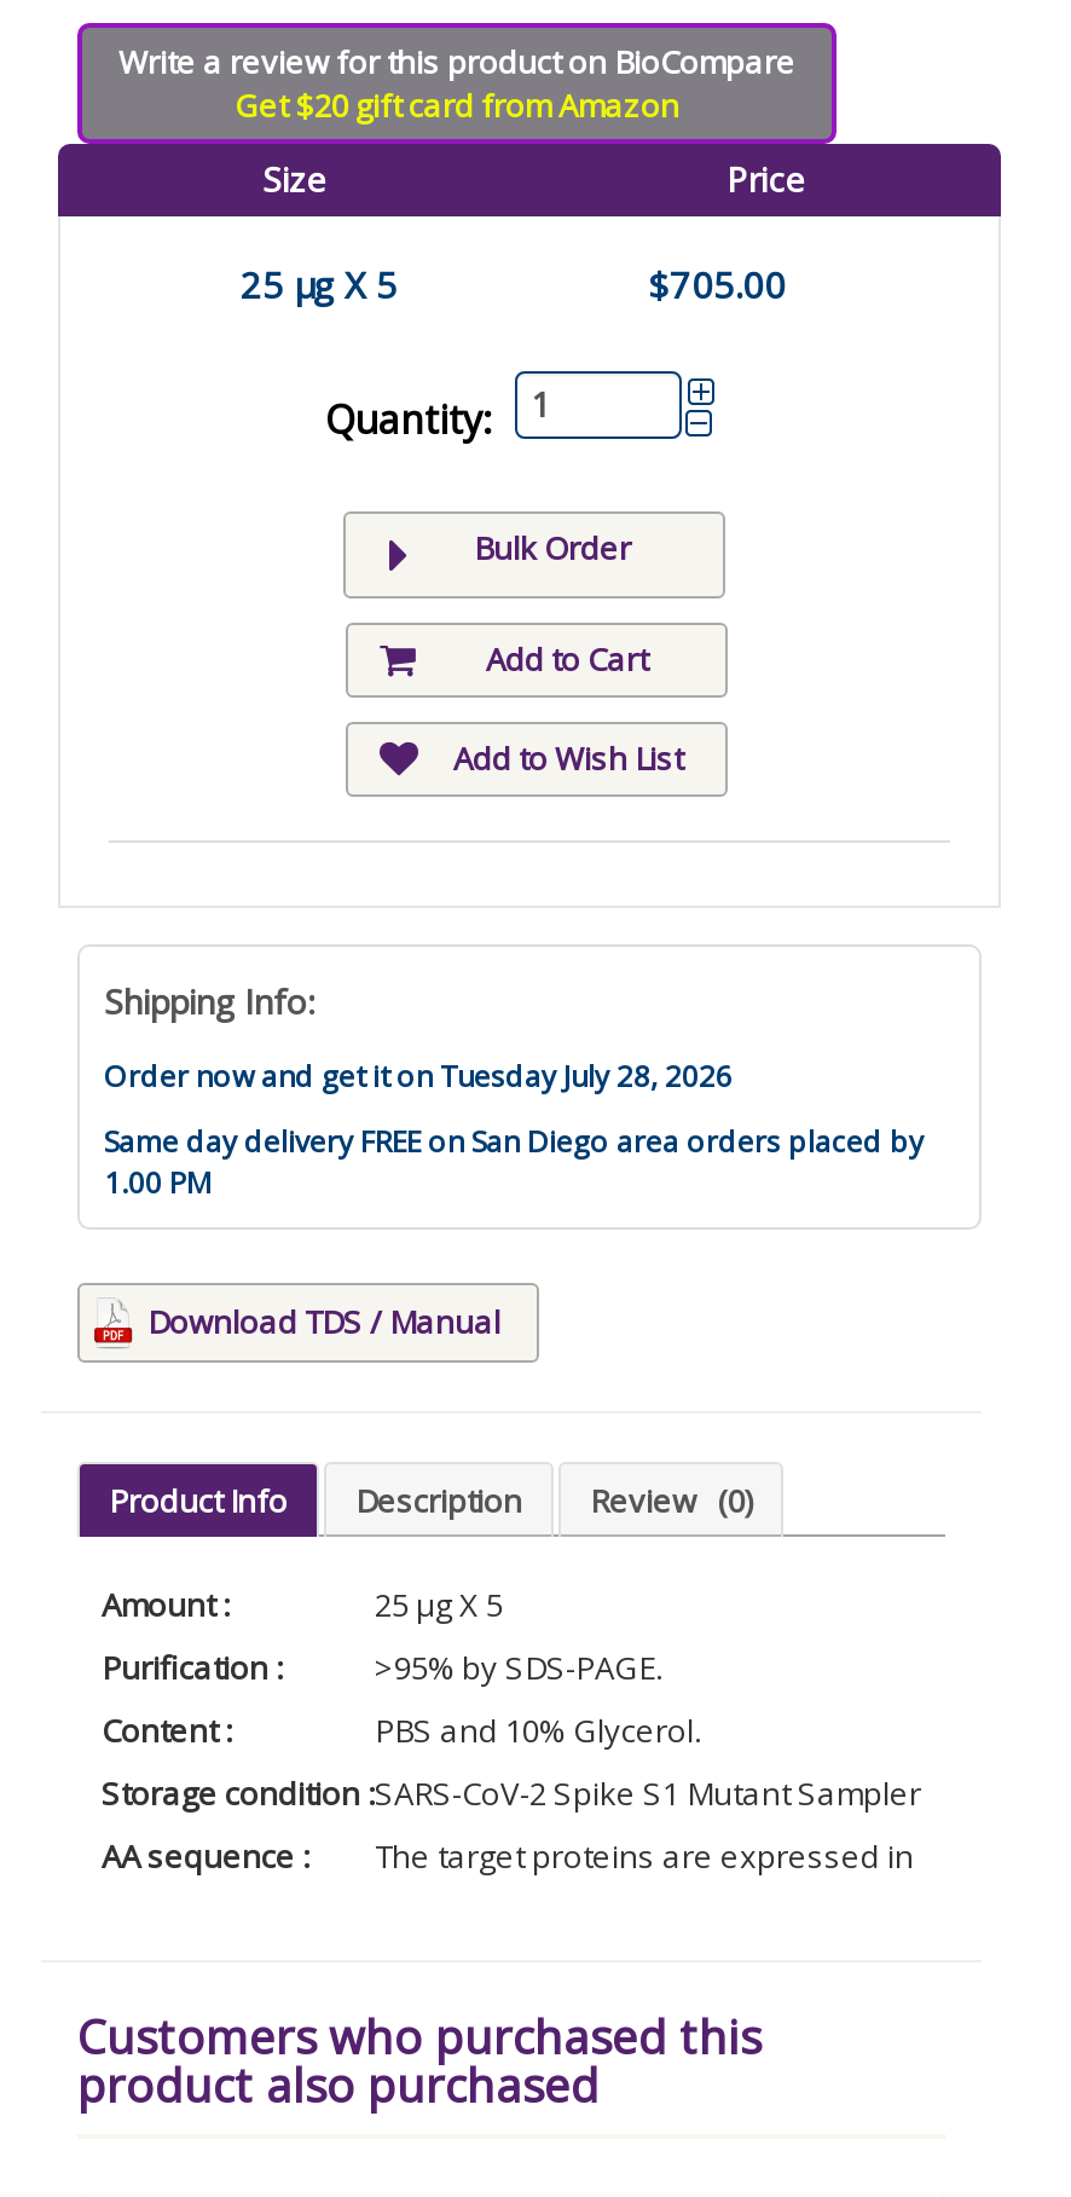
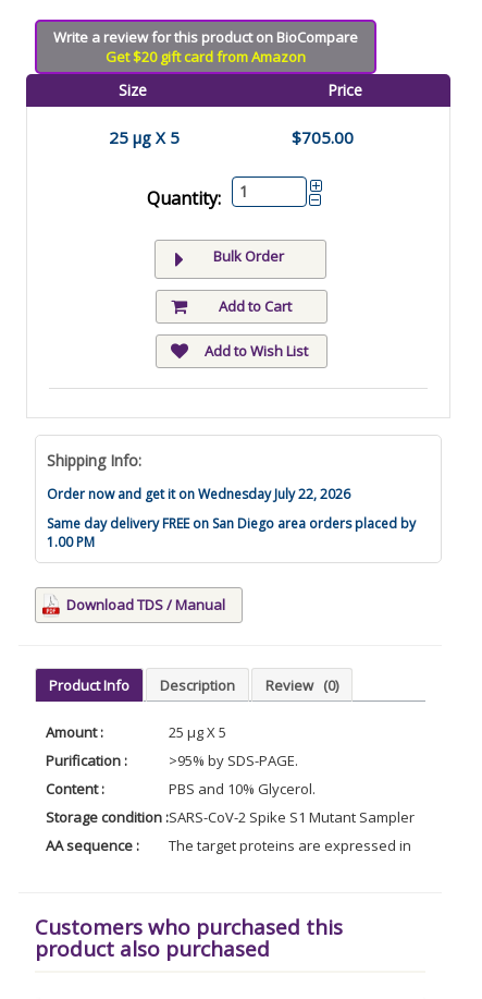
[104,1055,733,1096] Order now and get it on Tuesday July 28, 2026 -> [47,484,350,503] Order now and get it on Wednesday July 22, 2026

